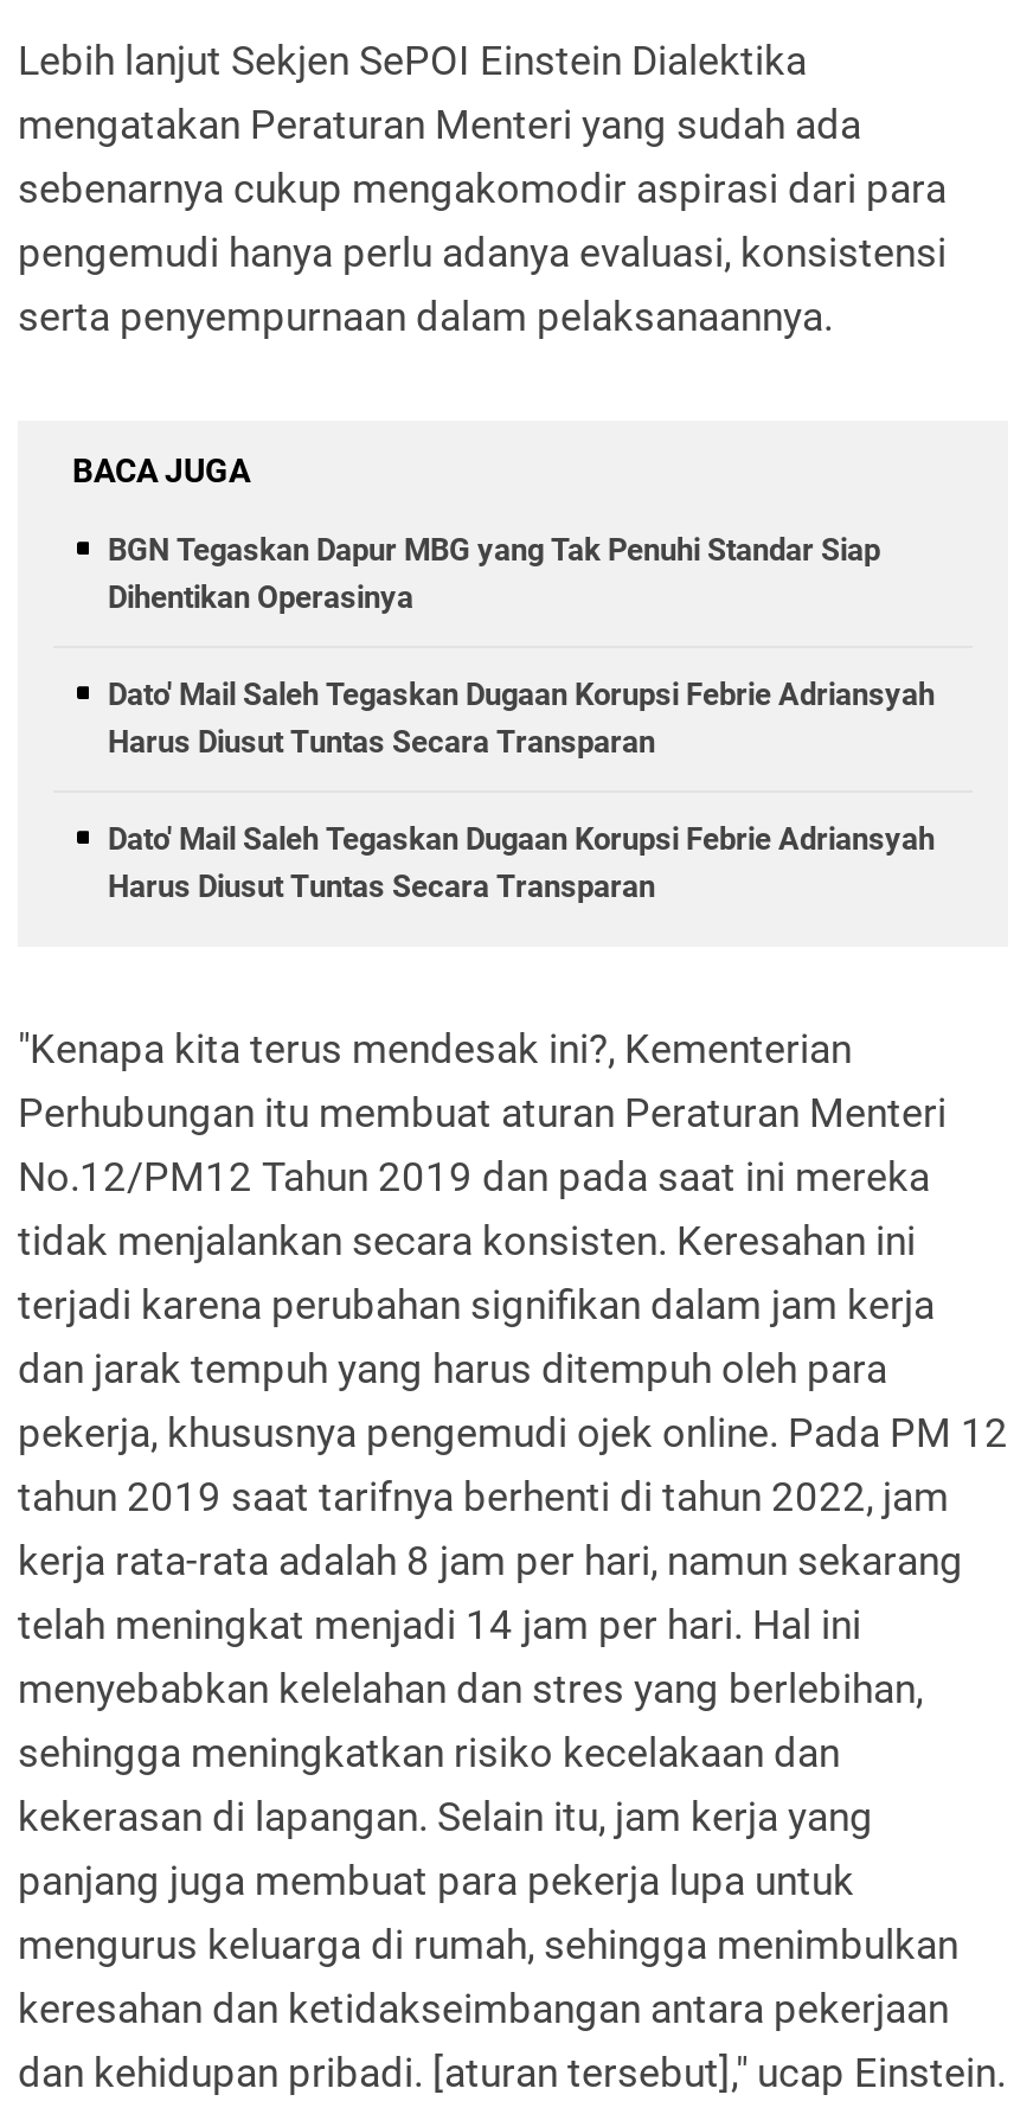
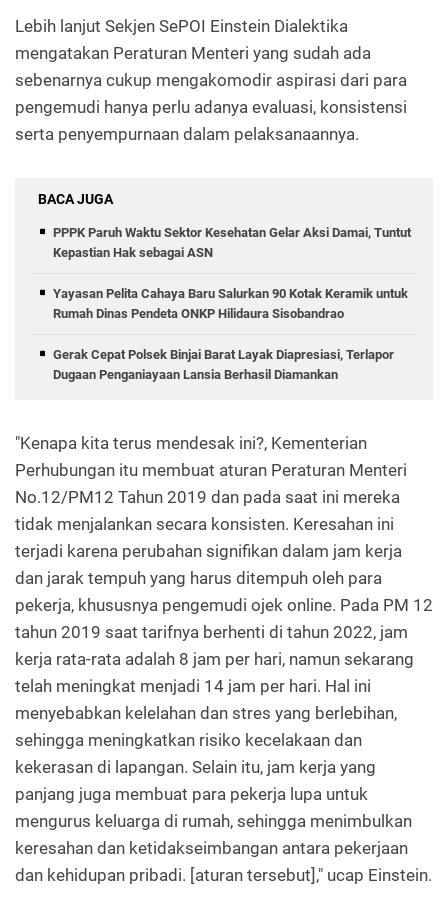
[108,532,880,615] BGN Tegaskan Dapur MBG yang Tak Penuhi Standar Siap | Dihentikan Operasinya -> [53,225,411,260] PPPK Paruh Waktu Sektor Kesehatan Gelar Aksi Damai, Tuntut | Kepastian Hak sebagai ASN
[108,677,935,760] Dato' Mail Saleh Tegaskan Dugaan Korupsi Febrie Adriansyah | Harus Diusut Tuntas Secara Transparan -> [53,286,408,321] Yayasan Pelita Cahaya Baru Salurkan 90 Kotak Keramik untuk | Rumah Dinas Pendeta ONKP Hilidaura Sisobandrao
[108,821,935,904] Dato' Mail Saleh Tegaskan Dugaan Korupsi Febrie Adriansyah | Harus Diusut Tuntas Secara Transparan -> [53,347,394,382] Gerak Cepat Polsek Binjai Barat Layak Diapresiasi, Terlapor | Dugaan Penganiayaan Lansia Berhasil Diamankan

